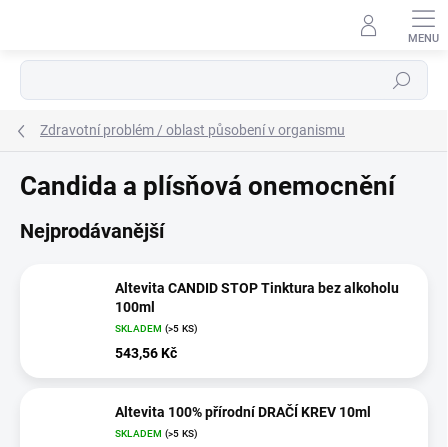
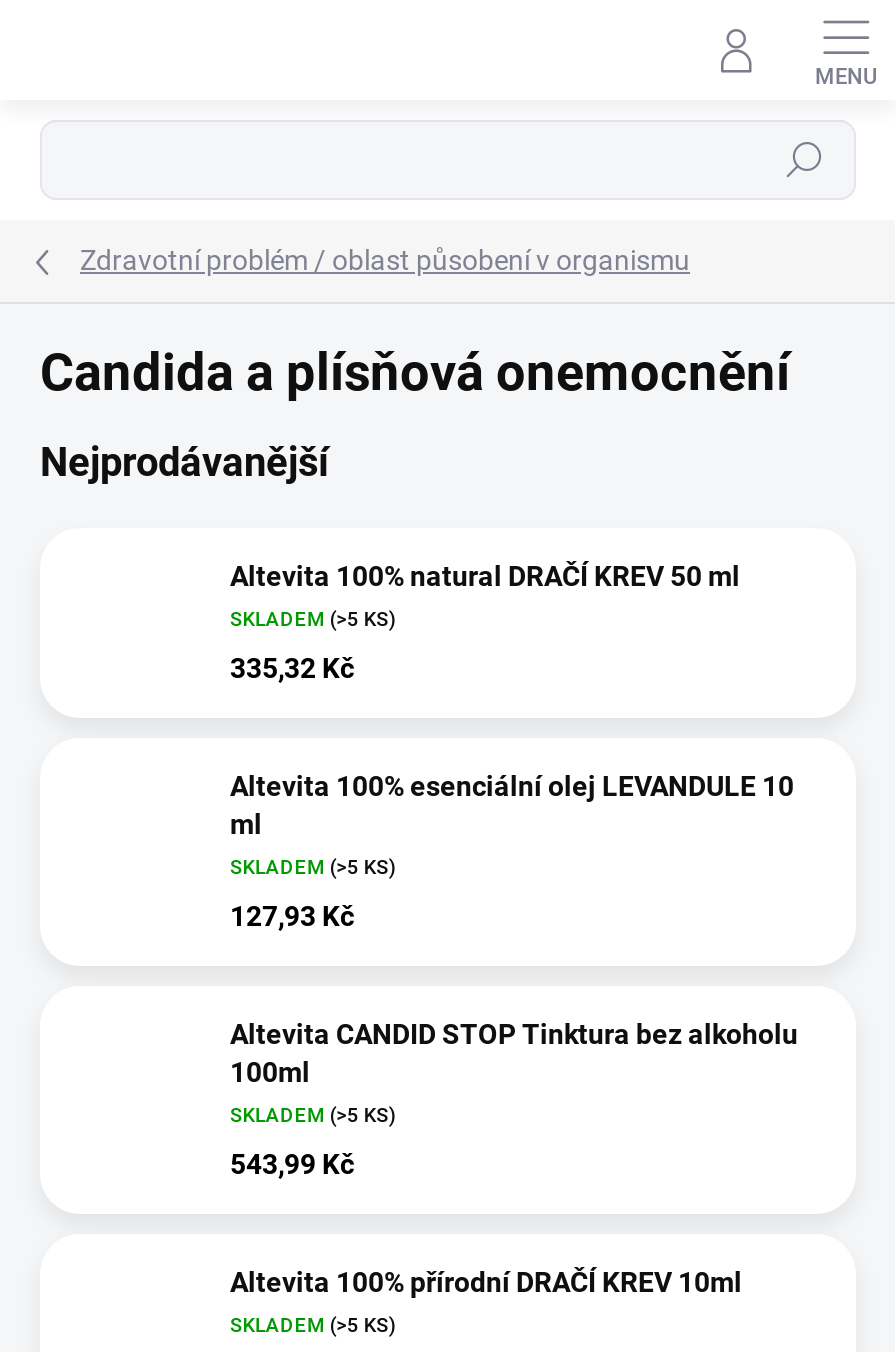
none -> [230,559,740,683] Altevita 100% natural DRAČÍ KREV 50 ml | SKLADEM (>5 KS) | 335,32 Kč
none -> [230,769,794,931] Altevita 100% esenciální olej LEVANDULE 10 | ml | SKLADEM (>5 KS) | 127,93 Kč
[115,345,177,361] 543,56 Kč -> [230,1147,354,1179] 543,99 Kč

